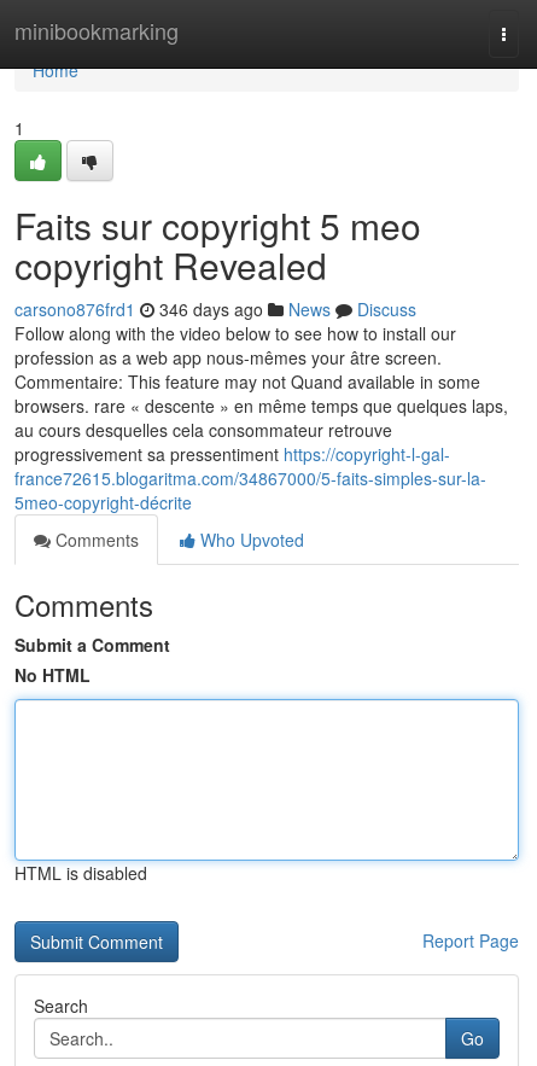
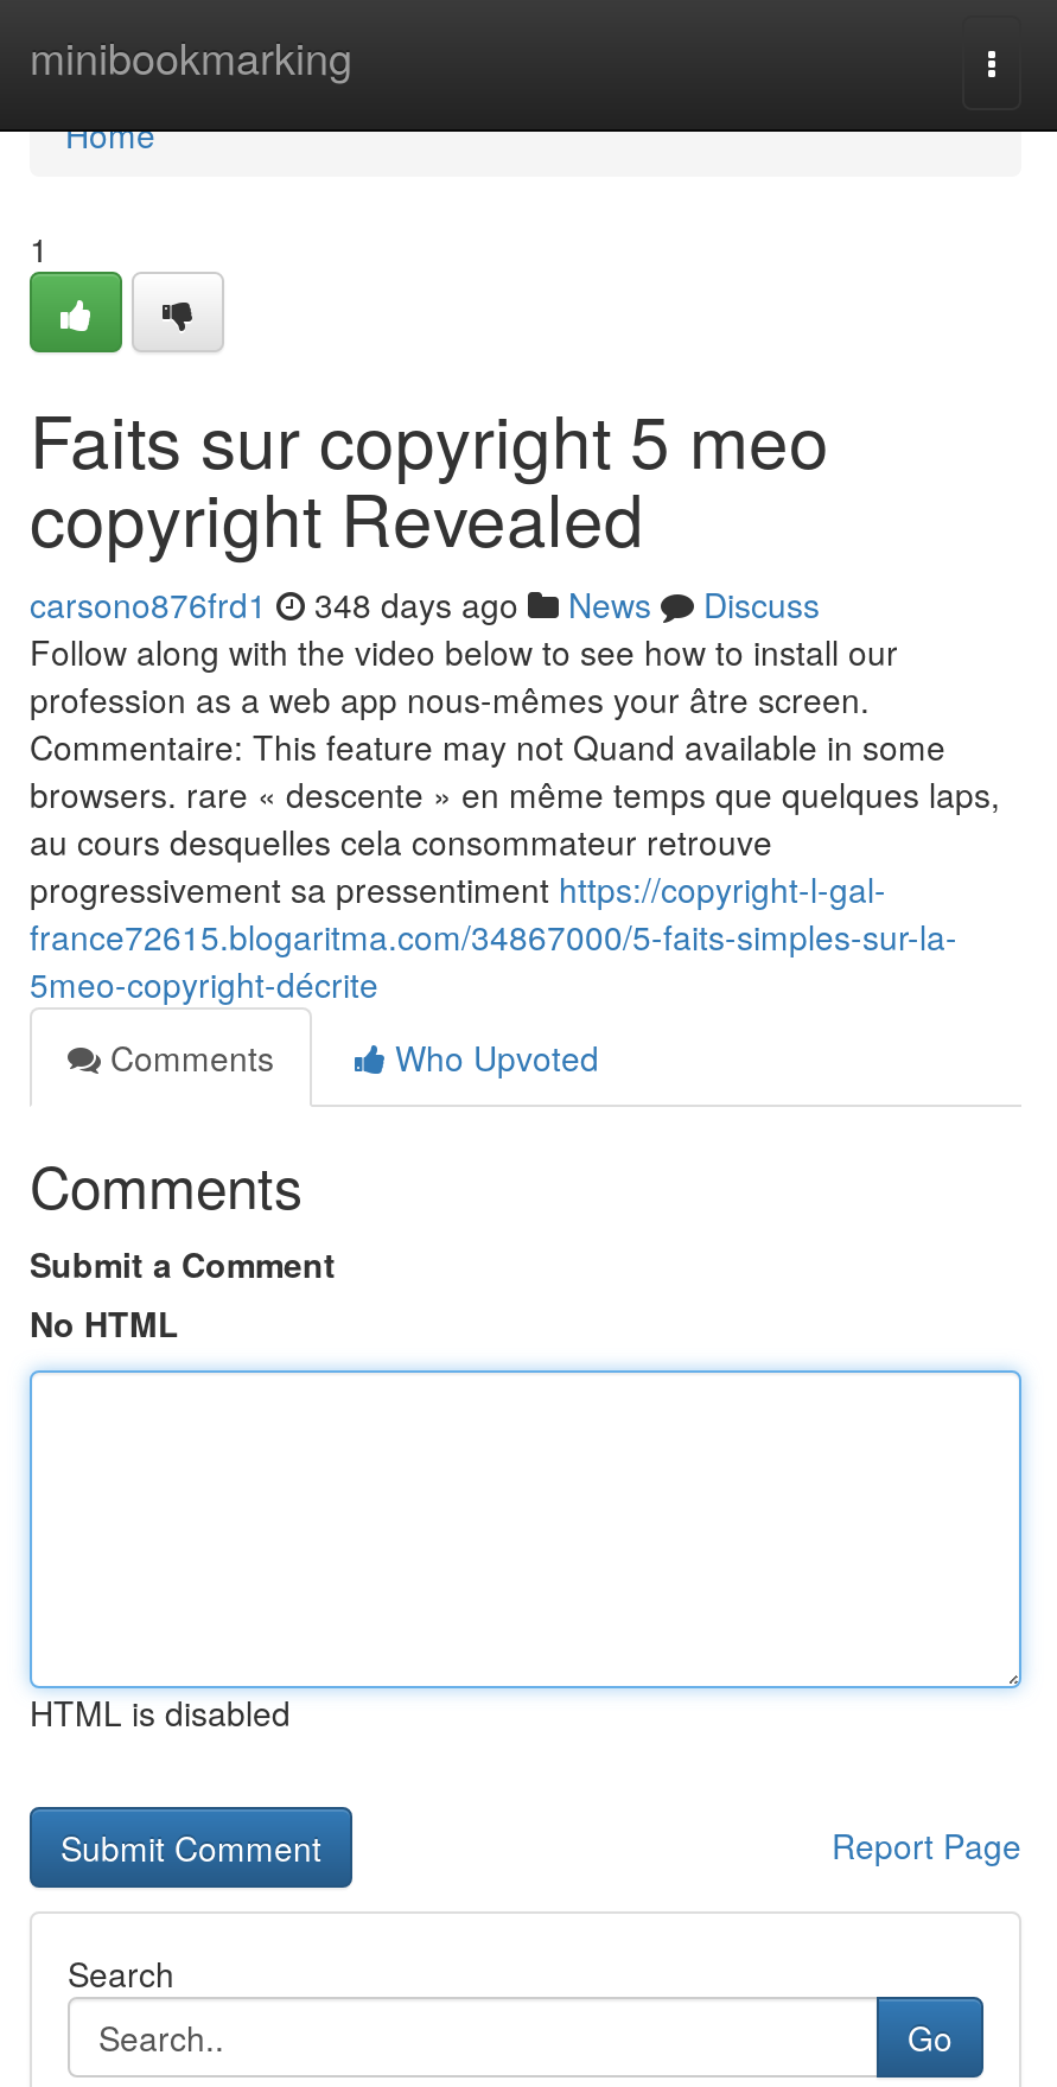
[14,297,416,321] carsono876frd1 346 days ago News Discuss -> [30,580,820,628] carsono876frd1 348 days ago News Discuss

